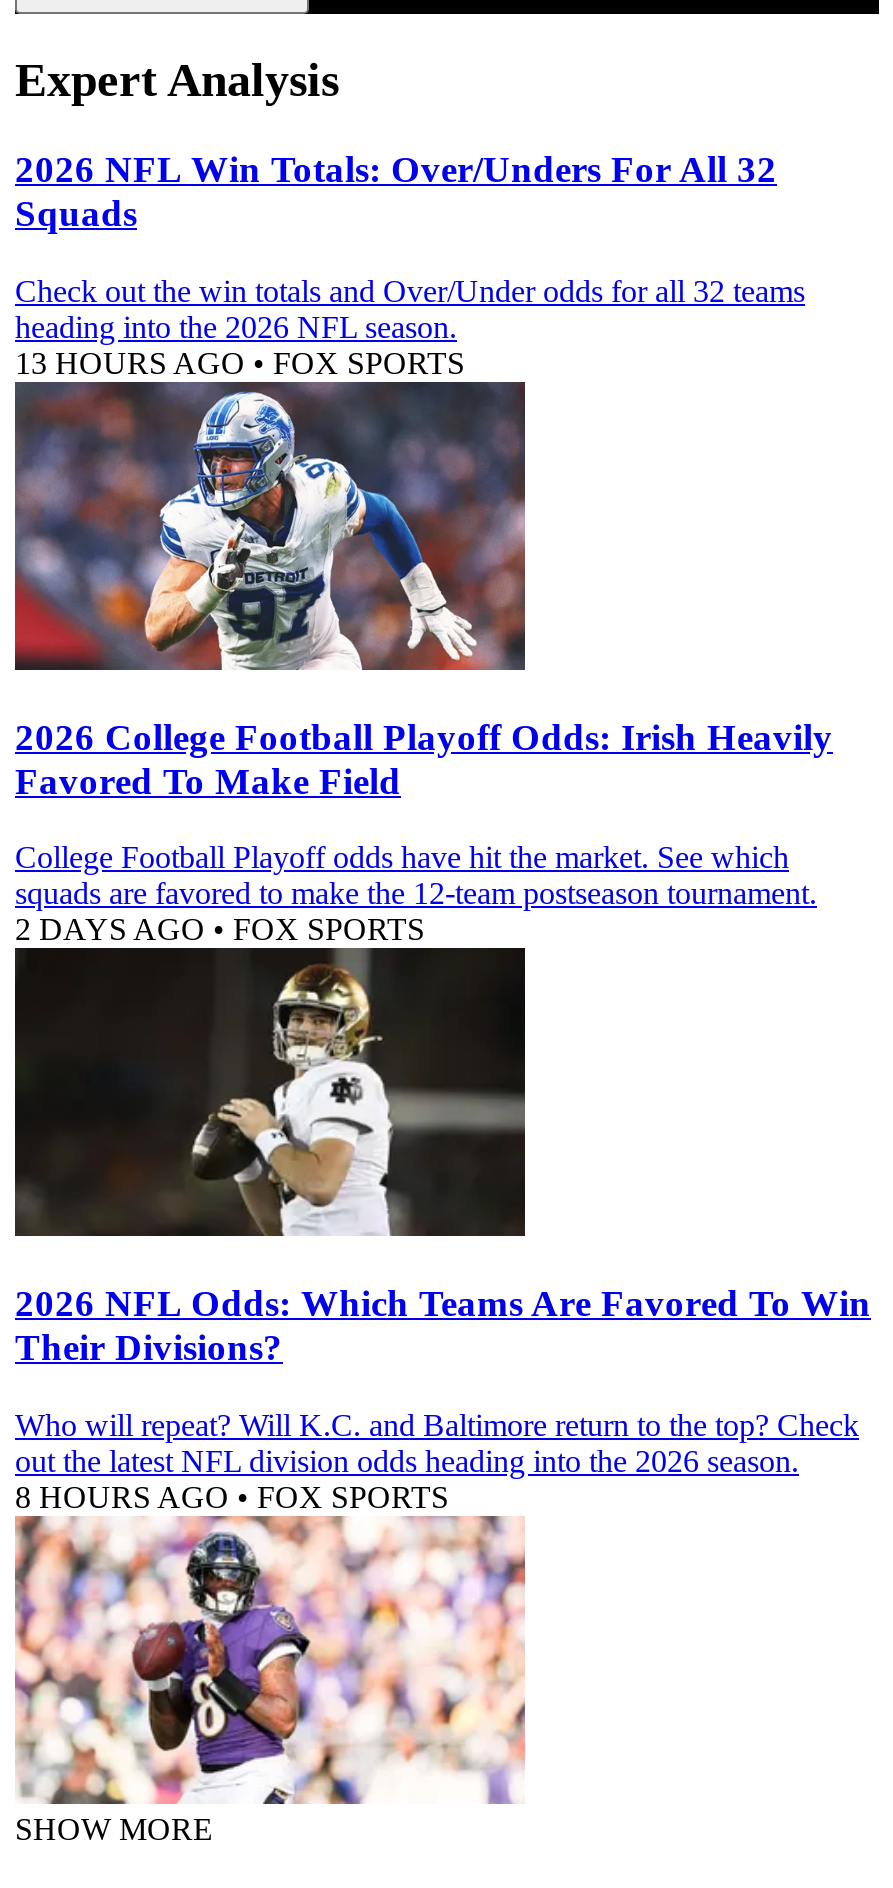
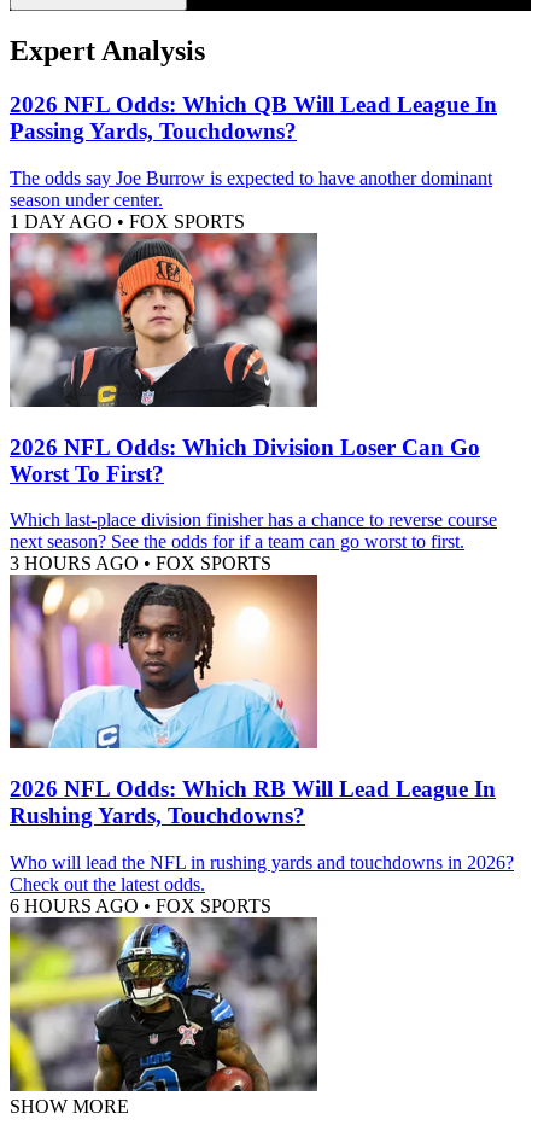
[15,148,777,234] 2026 NFL Win Totals: Over/Unders For All 32 | Squads -> [10,92,497,144] 2026 NFL Odds: Which QB Will Lead League In | Passing Yards, Touchdowns?
[15,274,805,380] Check out the win totals and Over/Under odds for all 32 teams | heading into the 2026 NFL season. | 13 HOURS AGO • FOX SPORTS -> [10,168,492,232] The odds say Joe Burrow is expected to have another dominant | season under center. | 1 DAY AGO • FOX SPORTS
[13,384,833,801] [image] | 2026 College Football Playoff Odds: Irish Heavily | Favored To Make Field -> [10,233,480,486] [image] | 2026 NFL Odds: Which Division Loser Can Go | Worst To First?
[13,841,817,1238] [image] | College Football Playoff odds have hit the market. See which | squads are favored to make the 12-team postseason tournament. | 2 DAYS AGO • FOX SPORTS -> [8,510,497,750] [image] | Which last-place division finisher has a chance to reverse course | next season? See the odds for if a team can go worst to first. | 3 HOURS AGO • FOX SPORTS
[15,1282,871,1368] 2026 NFL Odds: Which Teams Are Favored To Win | Their Divisions? -> [10,776,496,828] 2026 NFL Odds: Which RB Will Lead League In | Rushing Yards, Touchdowns?
[15,1408,859,1514] Who will repeat? Will K.C. and Baltimore return to the top? Check | out the latest NFL division odds heading into the 2026 season. | 8 HOURS AGO • FOX SPORTS -> [10,852,514,916] Who will lead the NFL in rushing yards and touchdowns in 2026? | Check out the latest odds. | 6 HOURS AGO • FOX SPORTS
[15,1516,527,1806] [image] -> [8,916,318,1092] [image]

